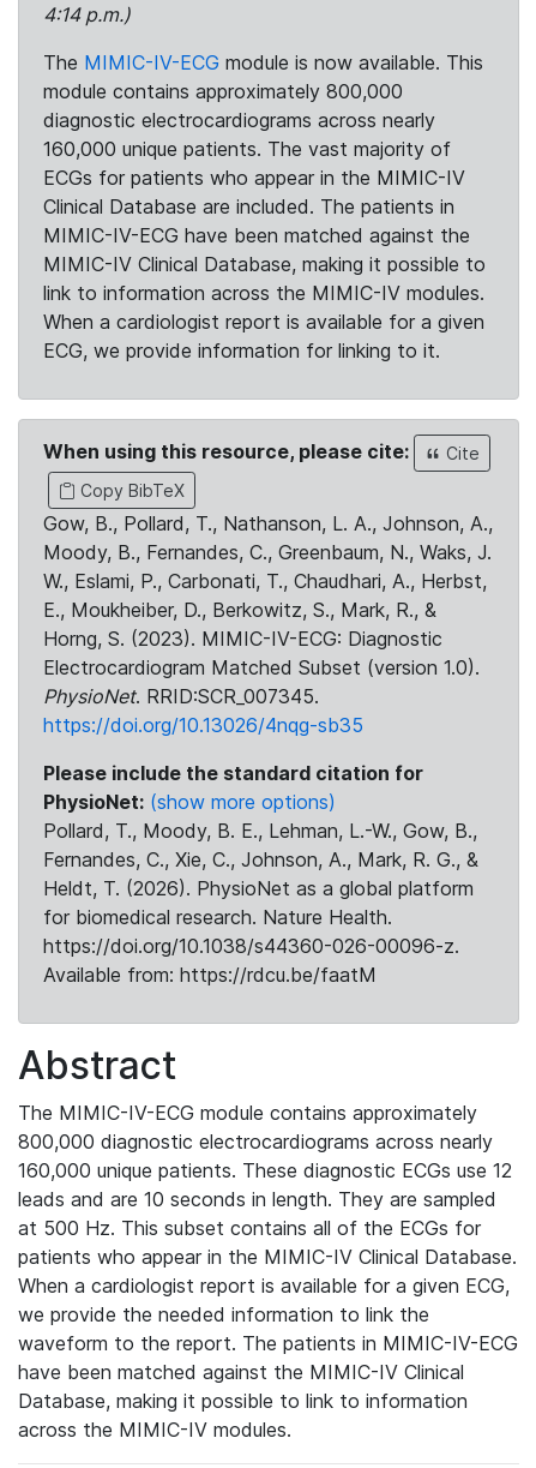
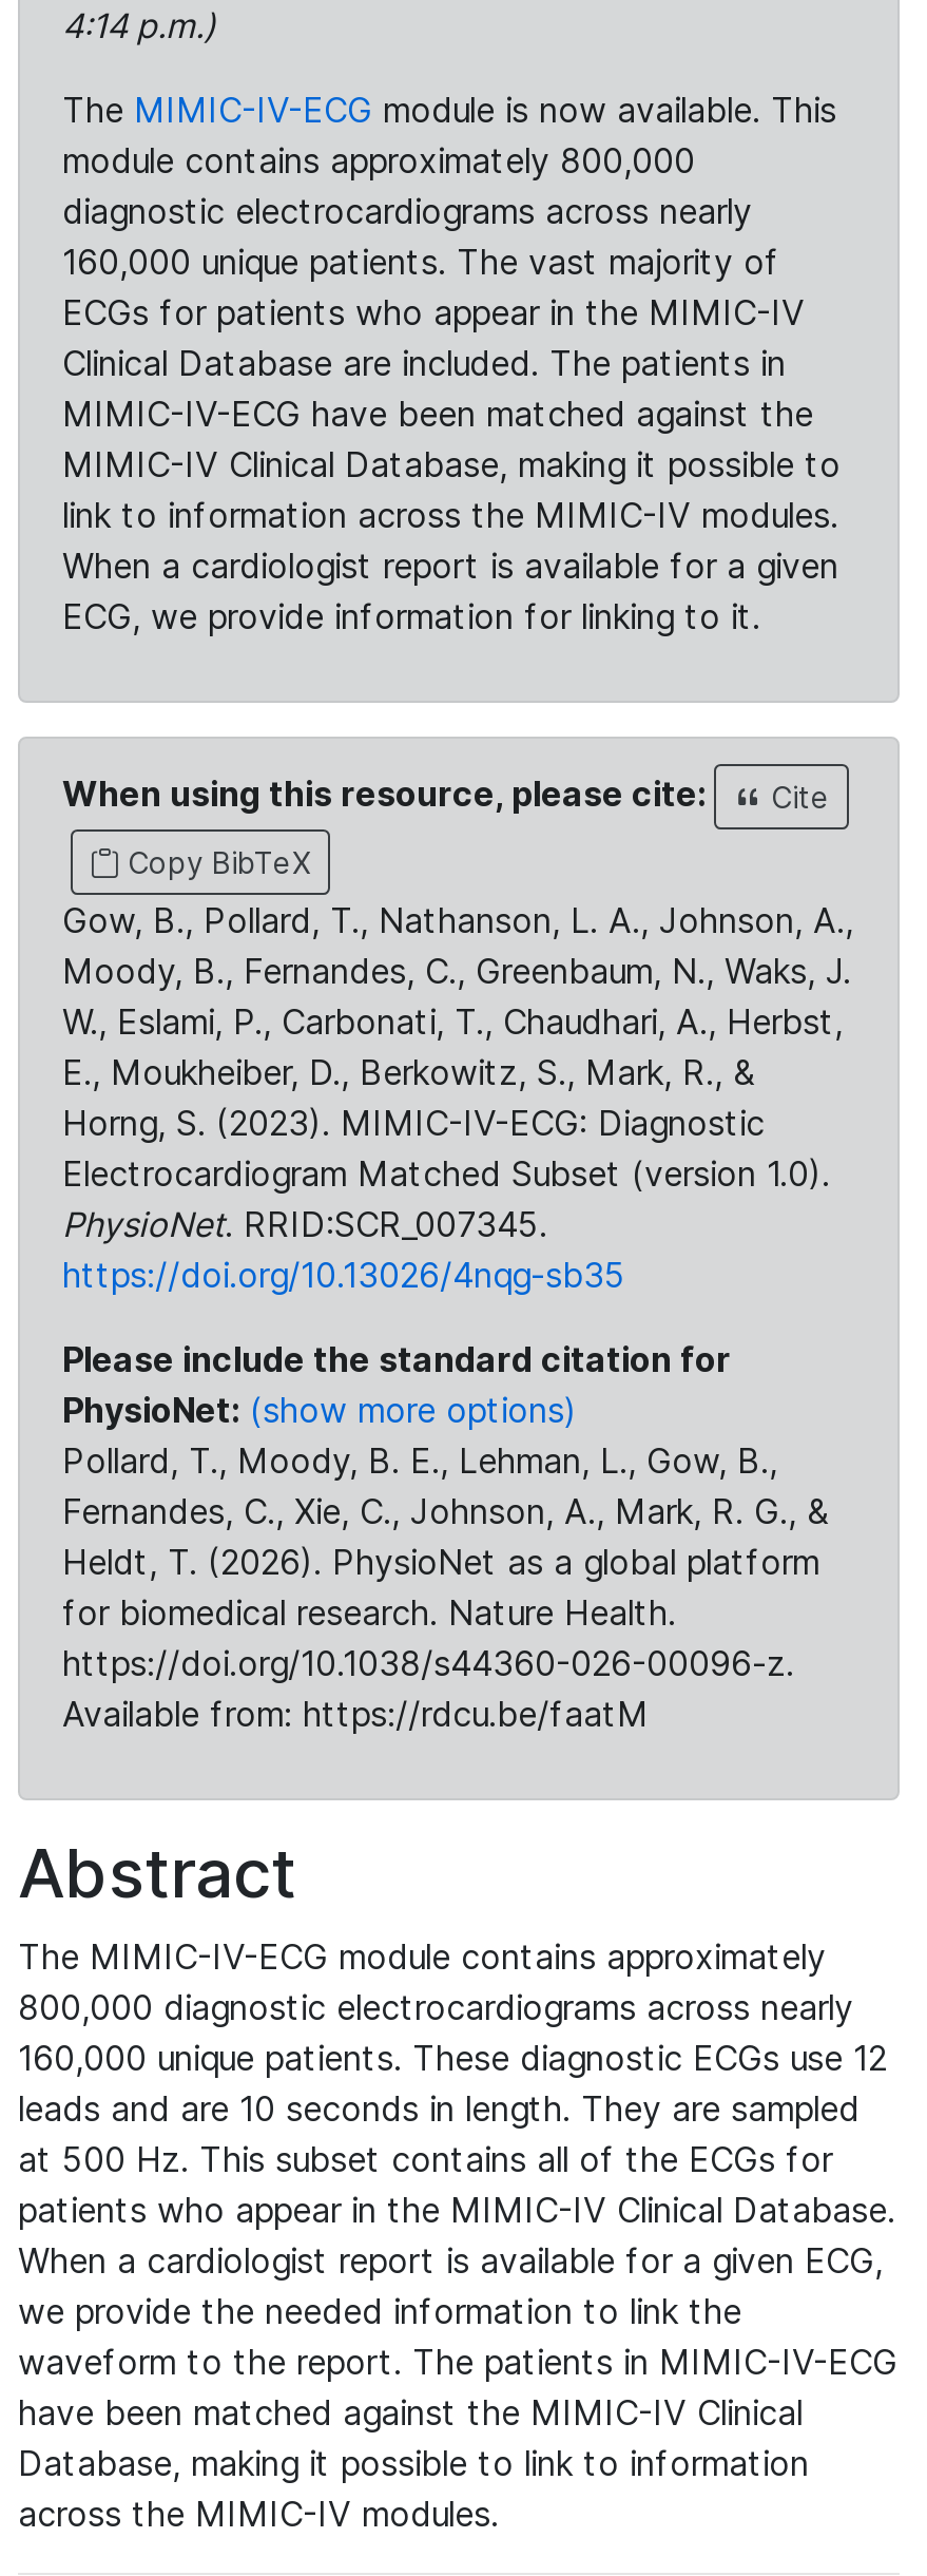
[43,819,477,843] Pollard, T., Moody, B. E., Lehman, L.-W., Gow, B., -> [62,1439,777,1482] Pollard, T., Moody, B. E., Lehman, L., Gow, B.,

